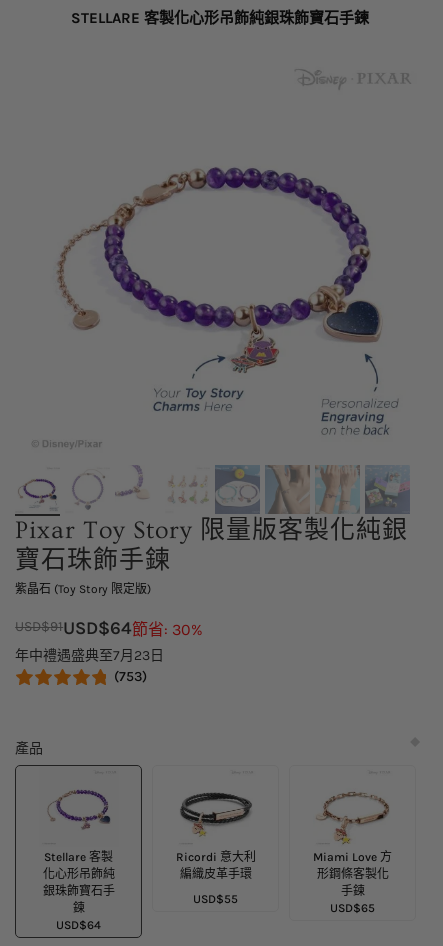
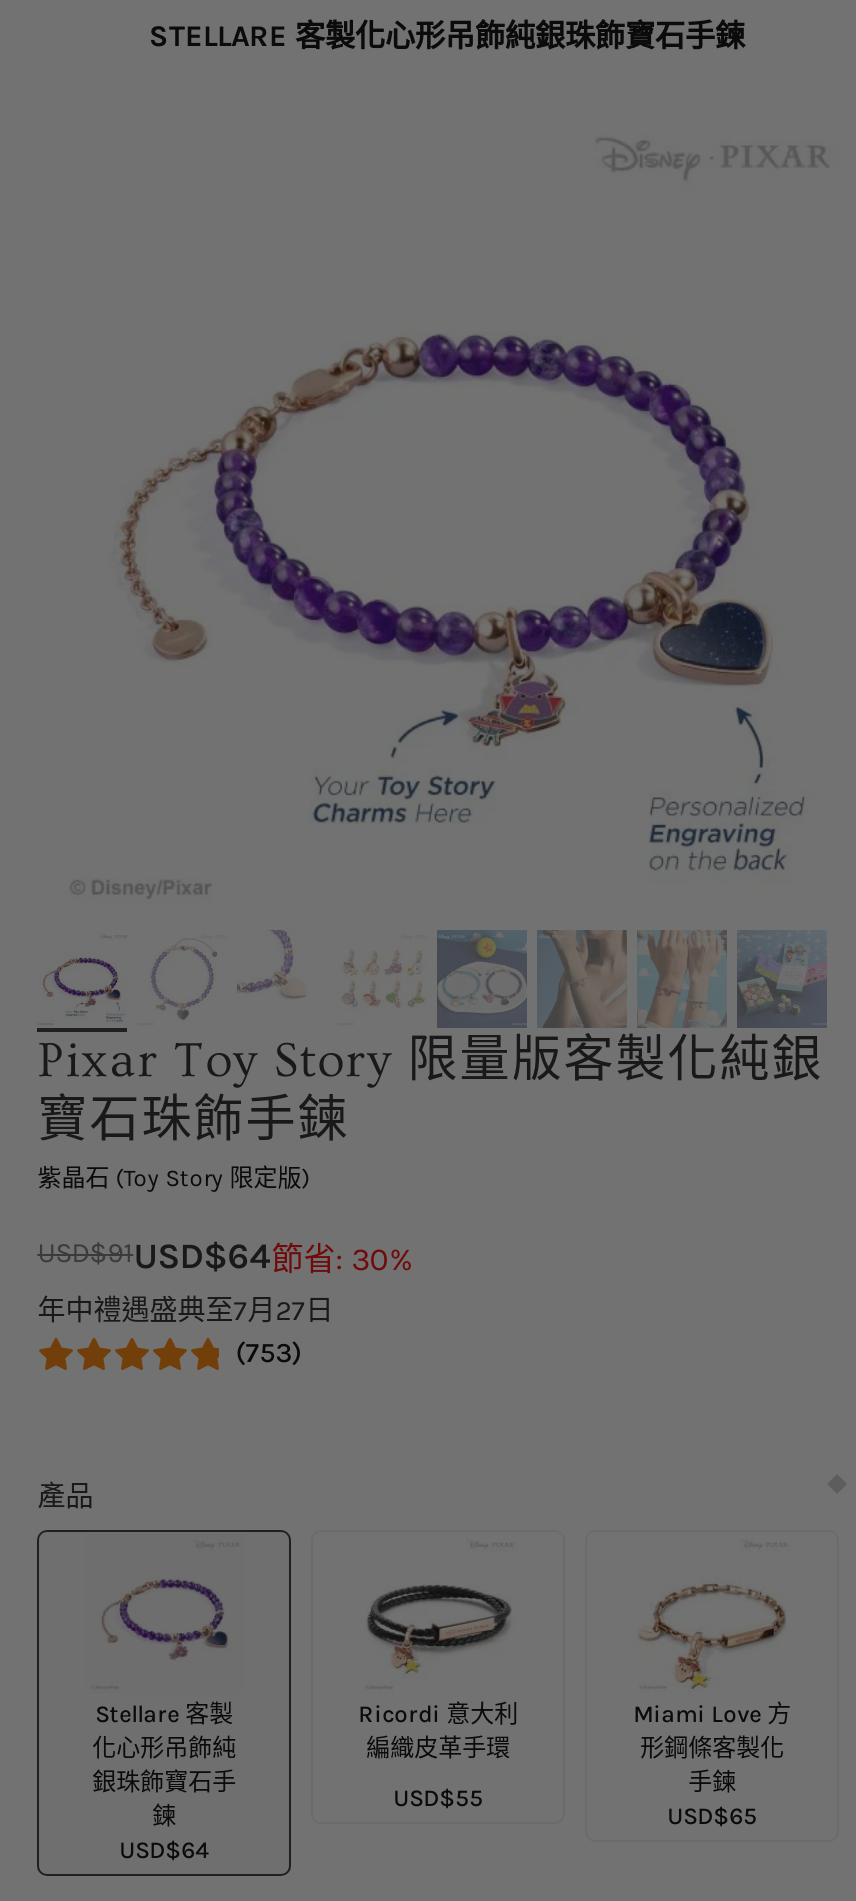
[15,647,164,664] 年中禮遇盛典至7月23日 -> [37,1293,333,1327] 年中禮遇盛典至7月27日

